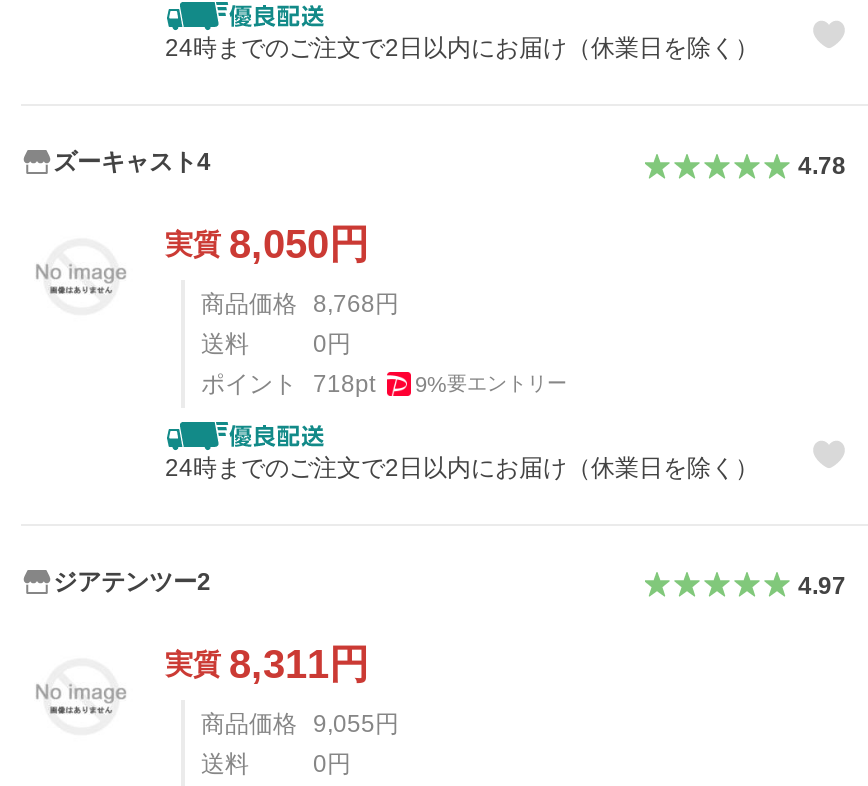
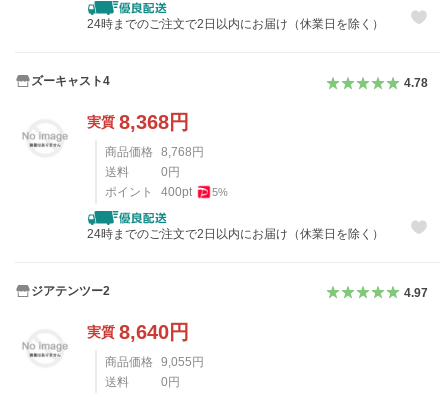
[165,222,369,266] 実質8,050円 -> [87,111,189,133] 実質8,368円
[201,370,567,398] ポイント 718pt | 9%要エントリー -> [105,185,228,199] ポイント 400pt | 5%
[165,641,369,685] 実質8,311円 -> [87,320,189,342] 実質8,640円

